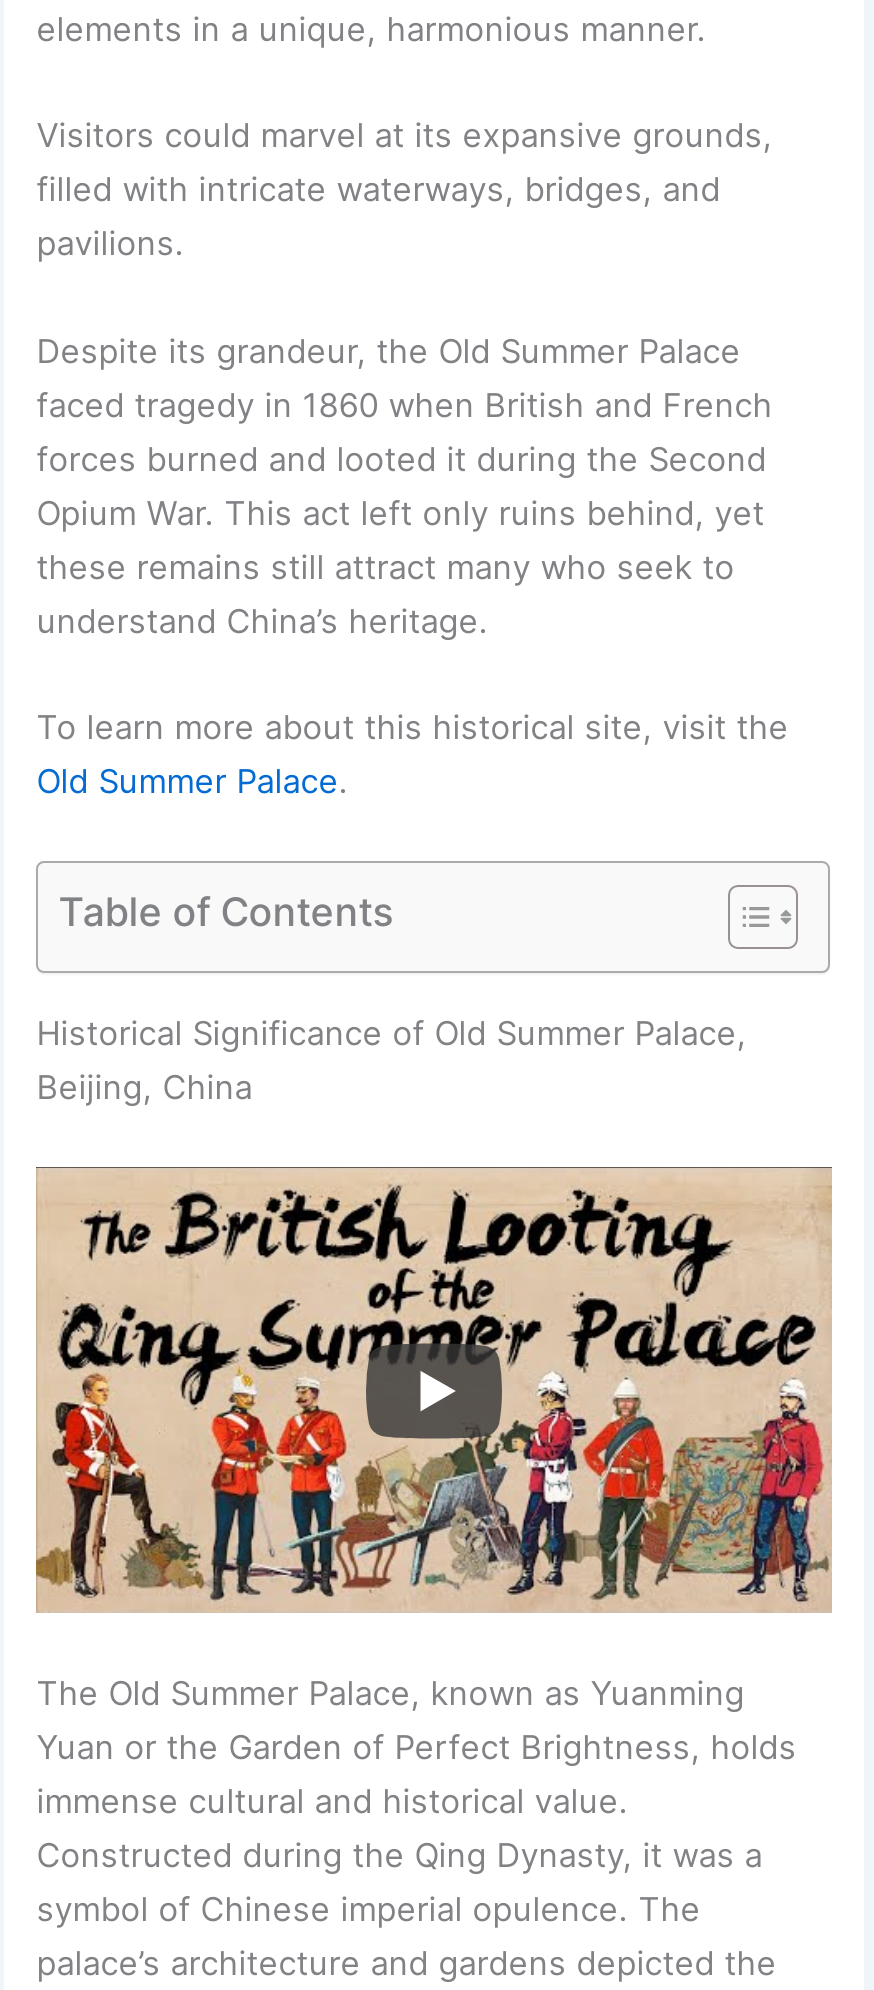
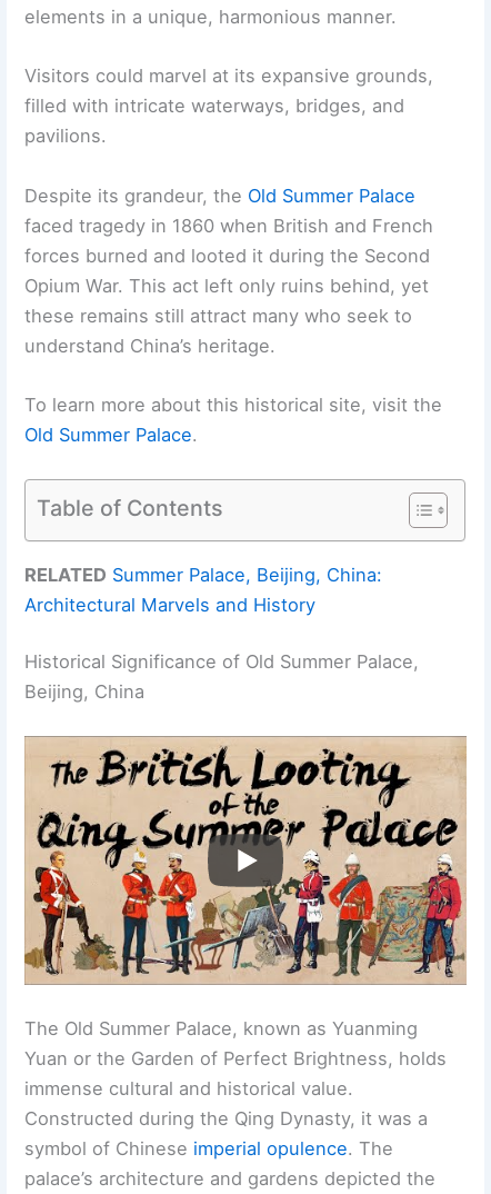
none -> [25,563,382,615] RELATED Summer Palace, Beijing, China: | Architectural Marvels and History

